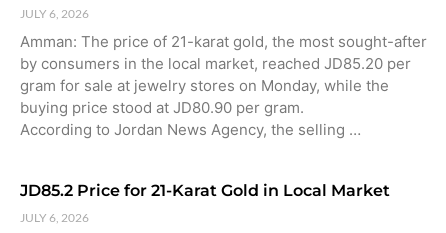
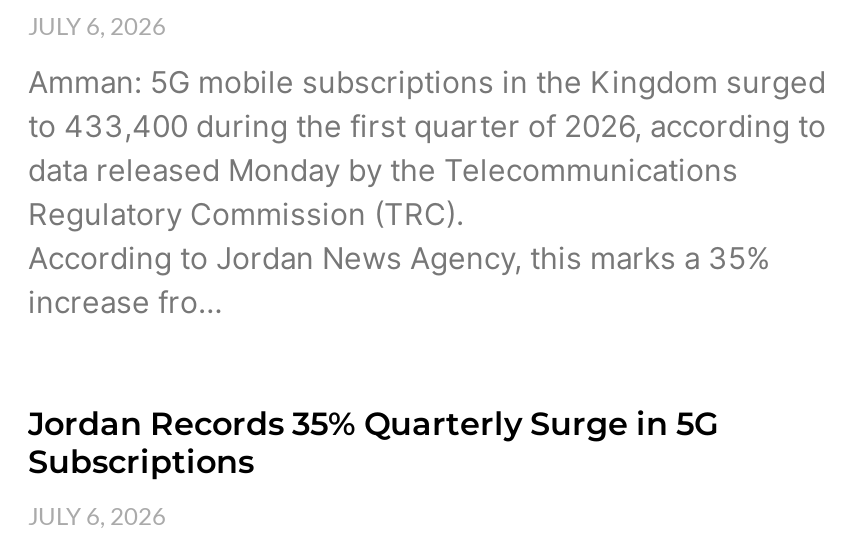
[20,32,427,139] Amman: The price of 21-karat gold, the most sought-after | by consumers in the local market, reached JD85.20 per | gram for sale at jewelry stores on Monday, while the | buying price stood at JD80.90 per gram. | According to Jordan News Agency, the selling … -> [28,63,826,321] Amman: 5G mobile subscriptions in the Kingdom surged | to 433,400 during the first quarter of 2026, according to | data released Monday by the Telecommunications | Regulatory Commission (TRC). | According to Jordan News Agency, this marks a 35% | increase fro…
[20,181,390,200] JD85.2 Price for 21-Karat Gold in Local Market -> [28,405,718,481] Jordan Records 35% Quarterly Surge in 5G | Subscriptions

